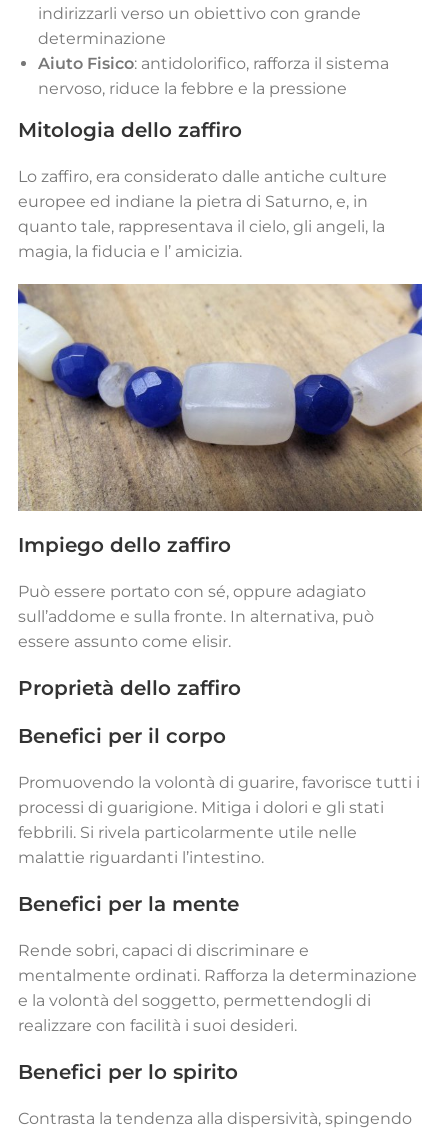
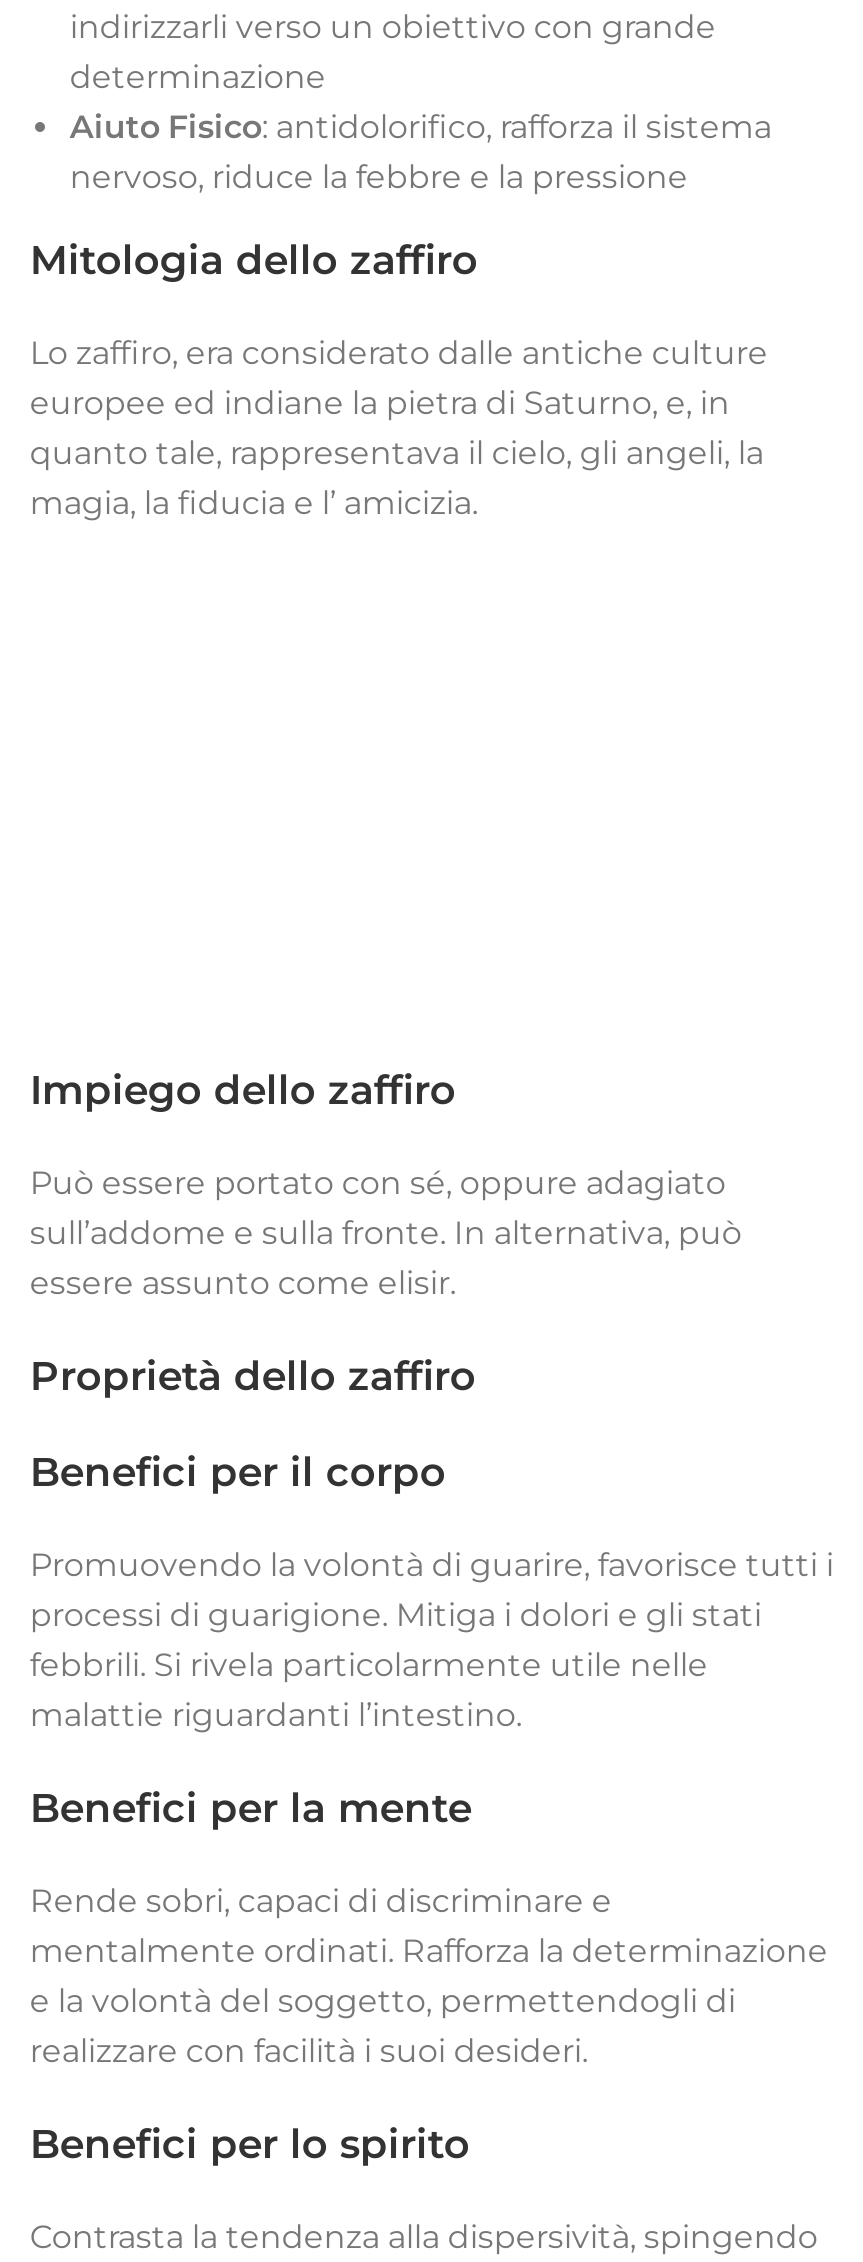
[17,283,423,512] [image] -> none

